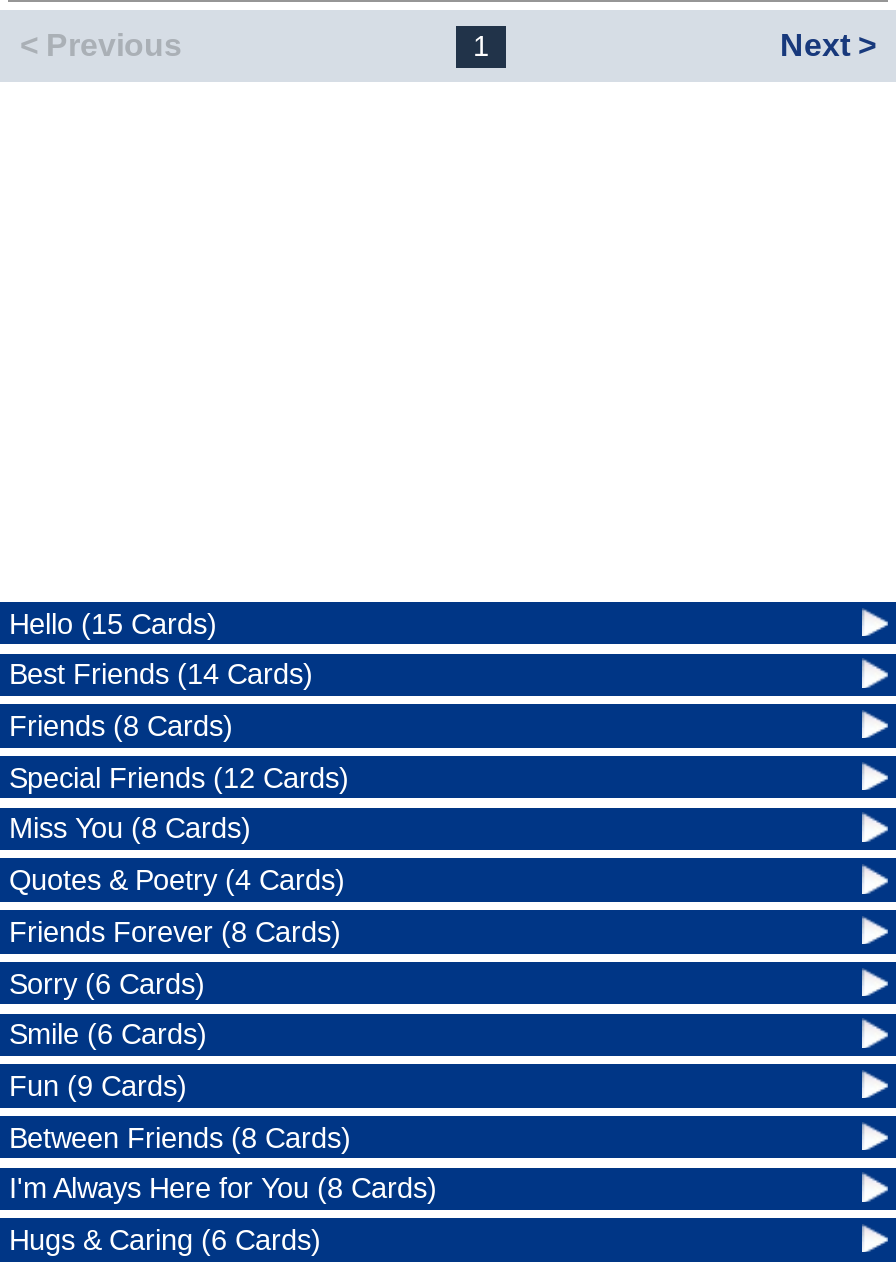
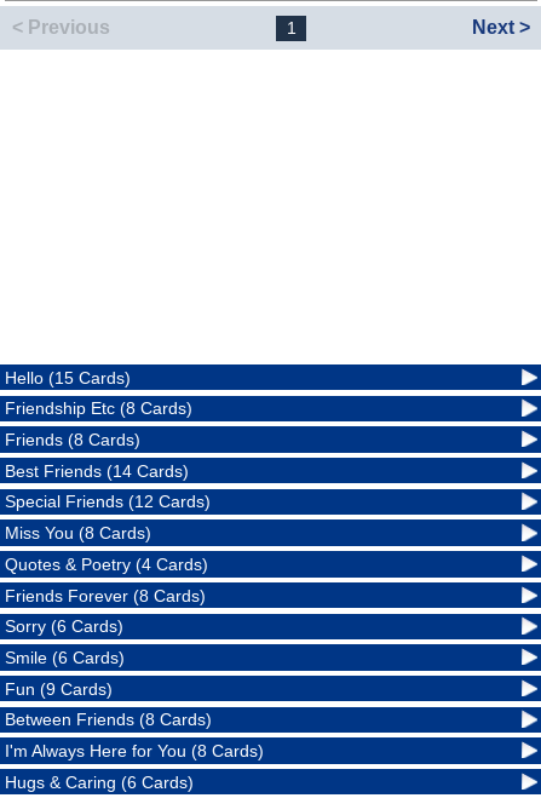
none -> [5,399,193,418] Friendship Etc (8 Cards)
moved [9,659,313,691] -> [5,461,189,480]: Best Friends (14 Cards)

